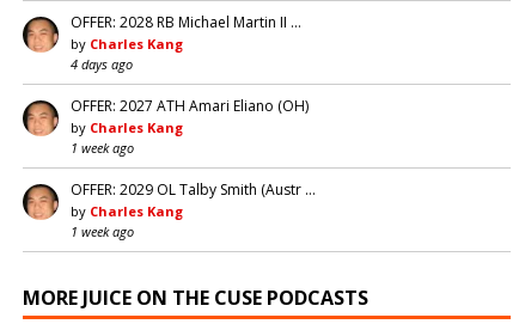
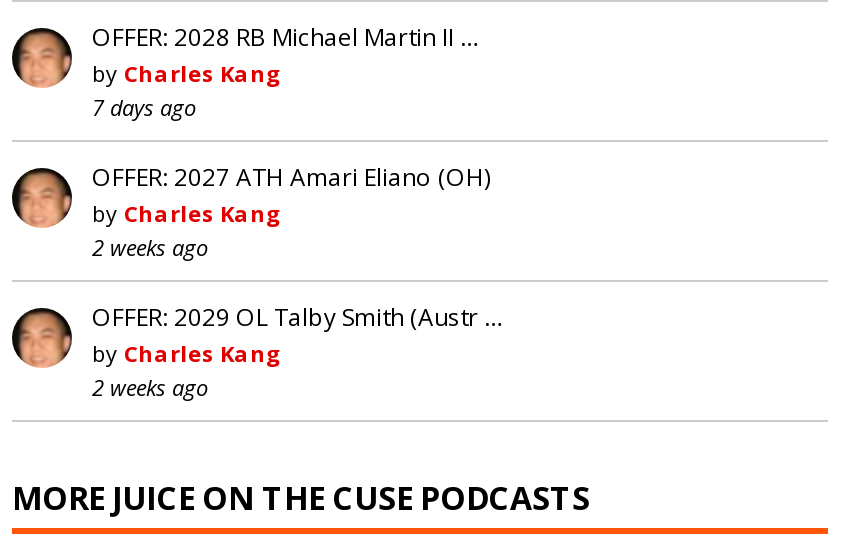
[71,55,133,73] 4 days ago -> [92,92,196,122] 7 days ago
[71,139,134,157] 1 week ago -> [92,232,208,262] 2 weeks ago
[71,222,134,240] 1 week ago -> [92,372,208,402] 2 weeks ago

